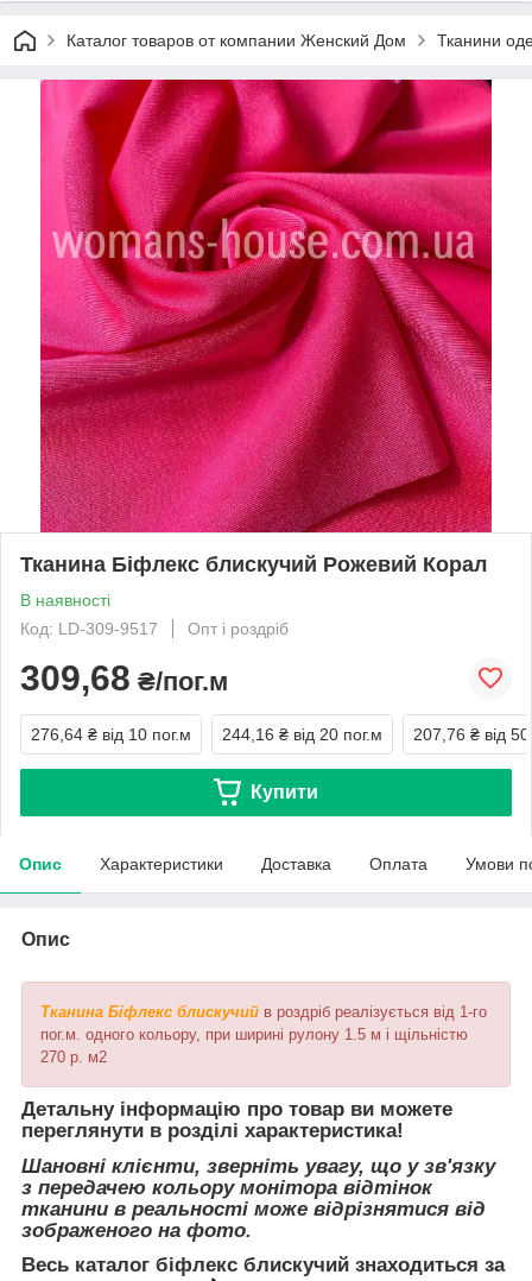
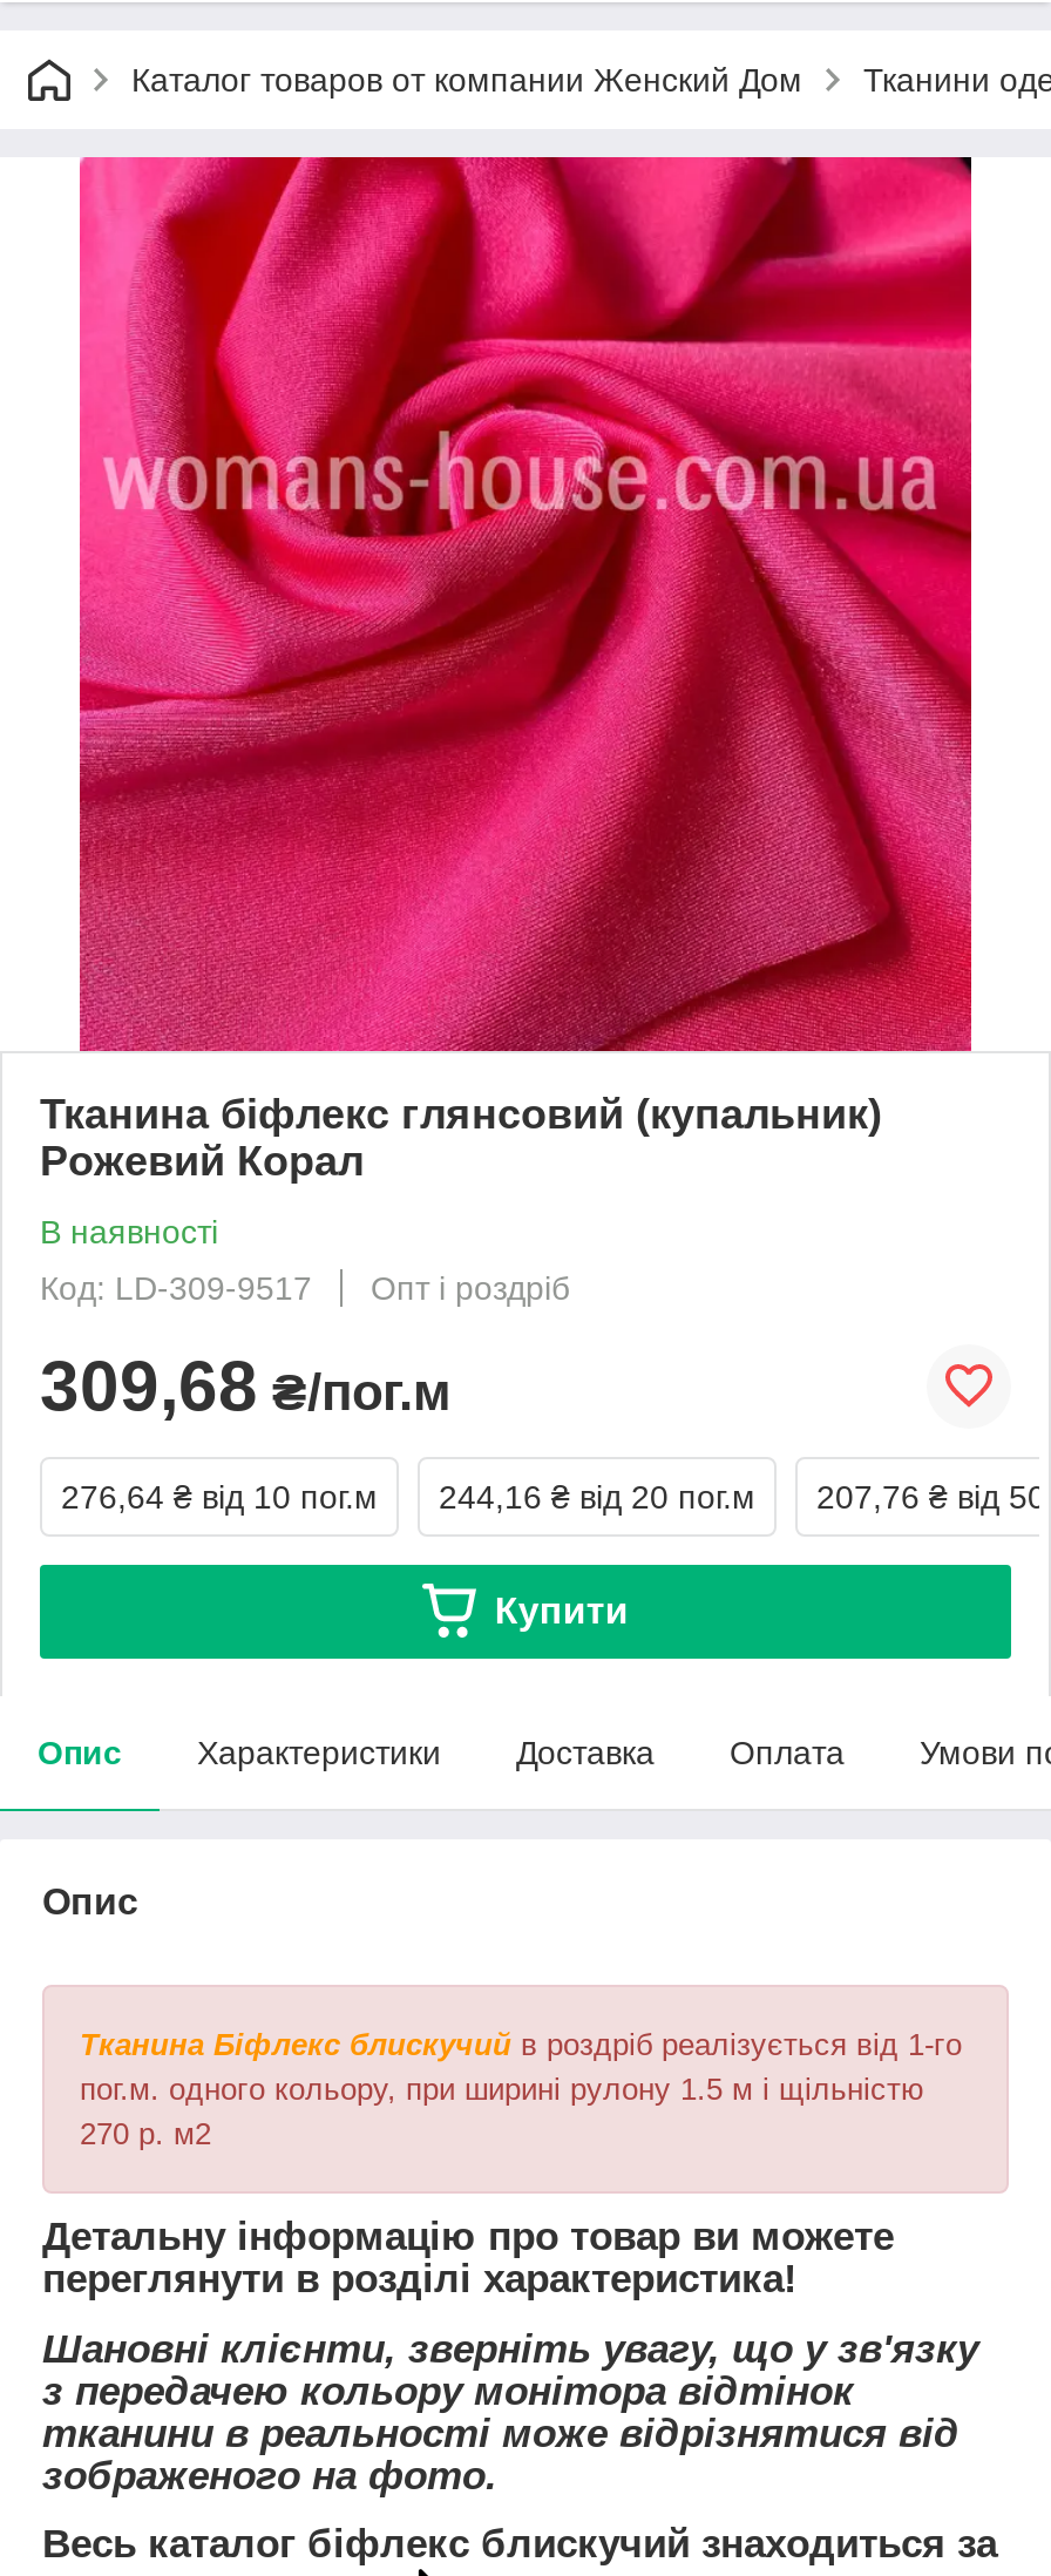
[20,552,487,576] Тканина Біфлекс блискучий Рожевий Корал -> [40,1090,882,1184] Тканина біфлекс глянсовий (купальник) | Рожевий Корал

